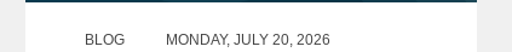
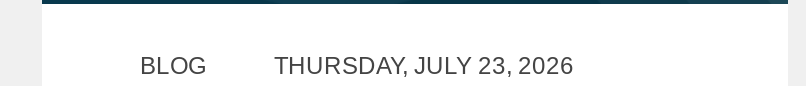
[166,31,330,48] MONDAY, JULY 20, 2026 -> [274,52,574,80] THURSDAY, JULY 23, 2026

